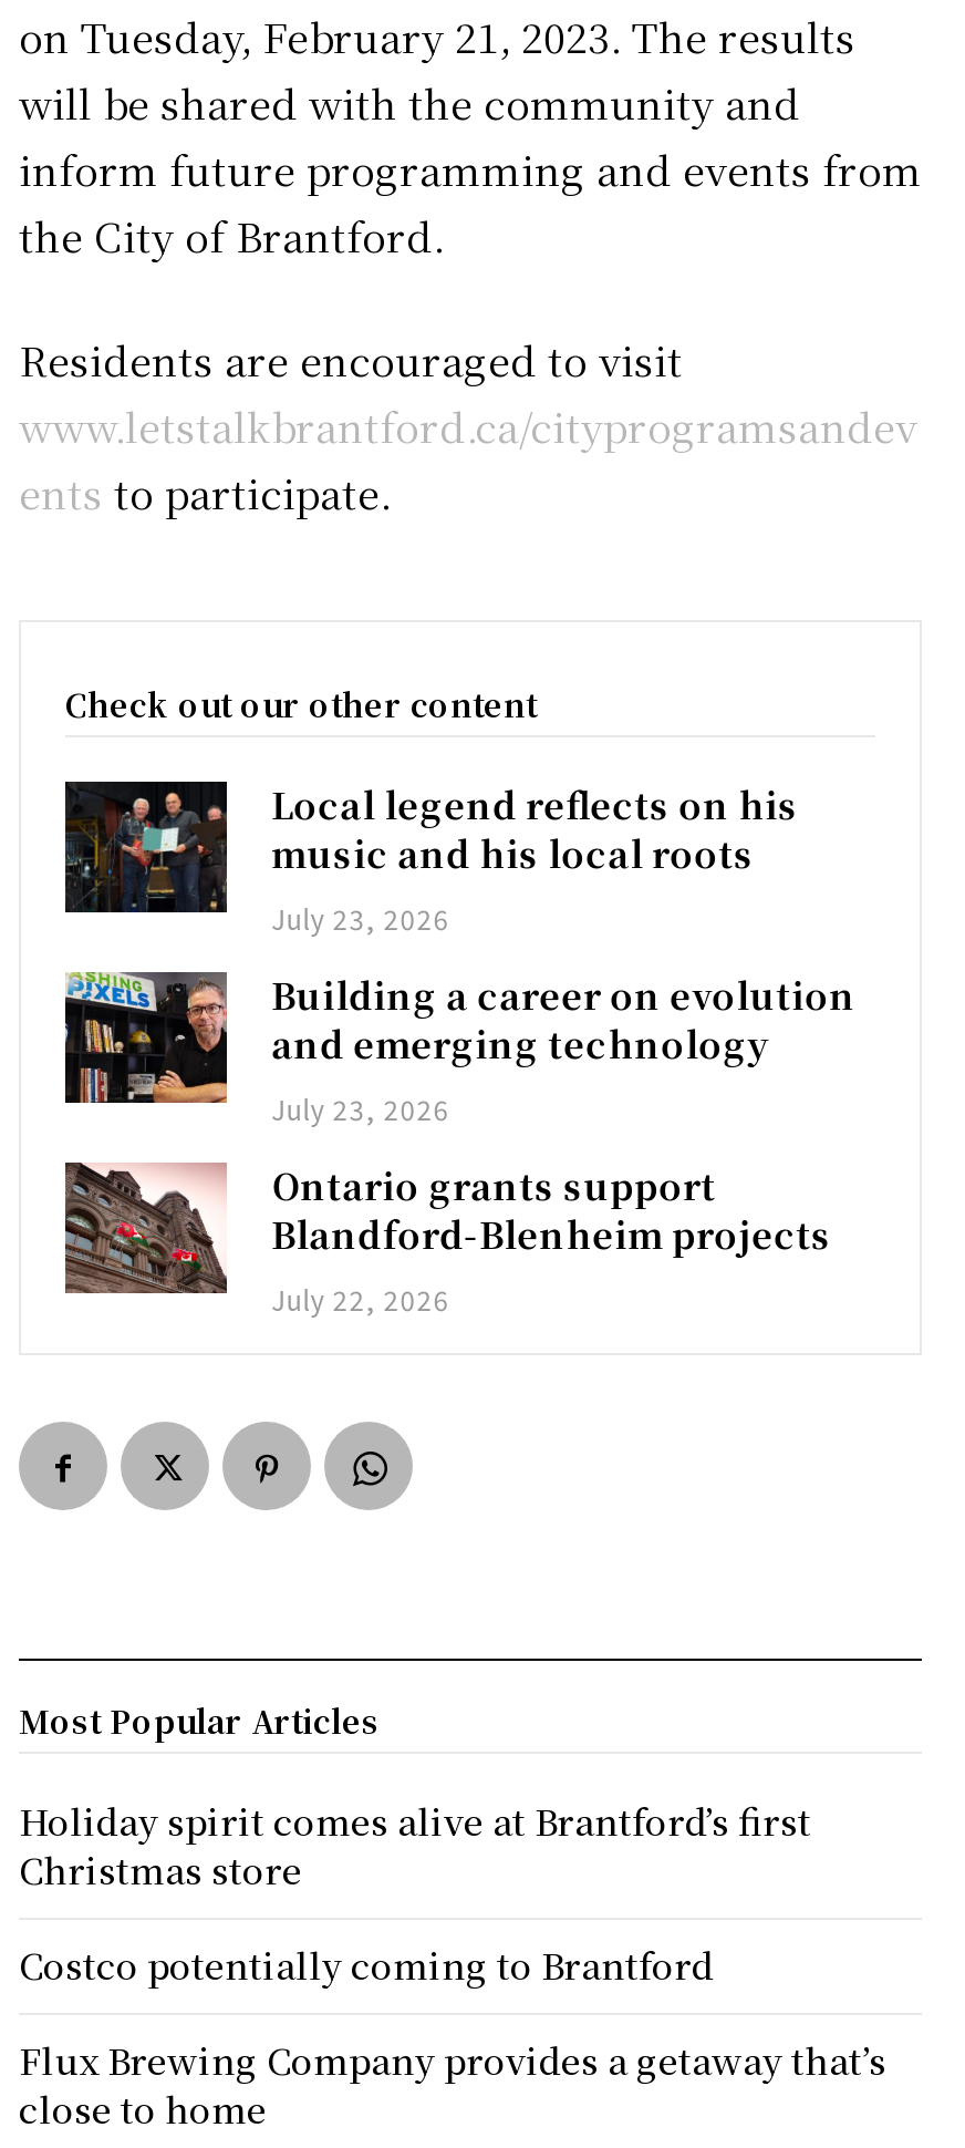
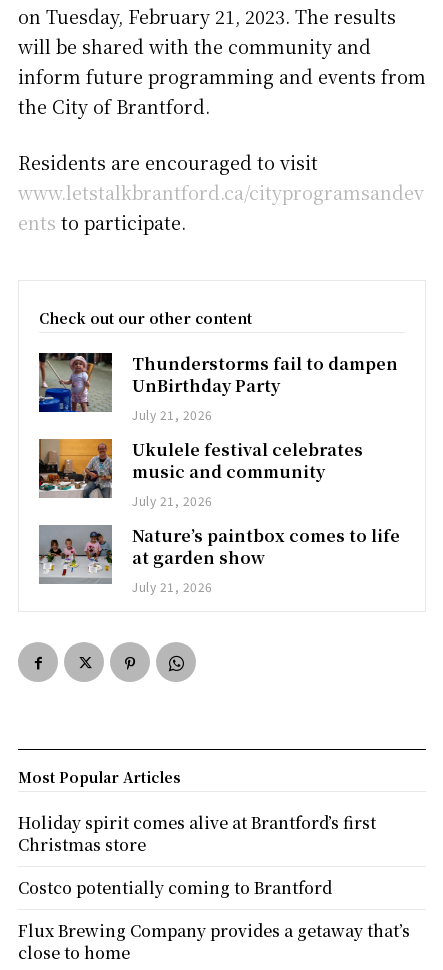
[63,780,798,937] [image] | Local legend reflects on his | music and his local roots | July 23, 2026 -> [38,352,398,423] [image] | Thunderstorms fail to dampen | UnBirthday Party | July 21, 2026
[63,970,856,1128] [image] | Building a career on evolution | and emerging technology | July 23, 2026 -> [38,438,363,509] [image] | Ukulele festival celebrates | music and community | July 21, 2026
[63,1161,832,1318] [image] | Ontario grants support | Blandford-Blenheim projects | July 22, 2026 -> [38,524,400,595] [image] | Nature’s paintbox comes to life | at garden show | July 21, 2026

